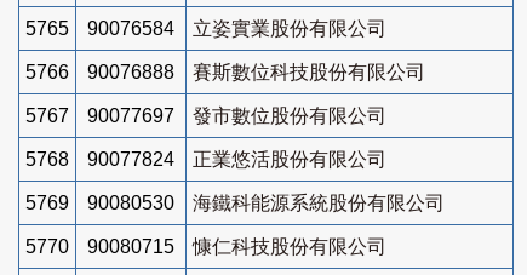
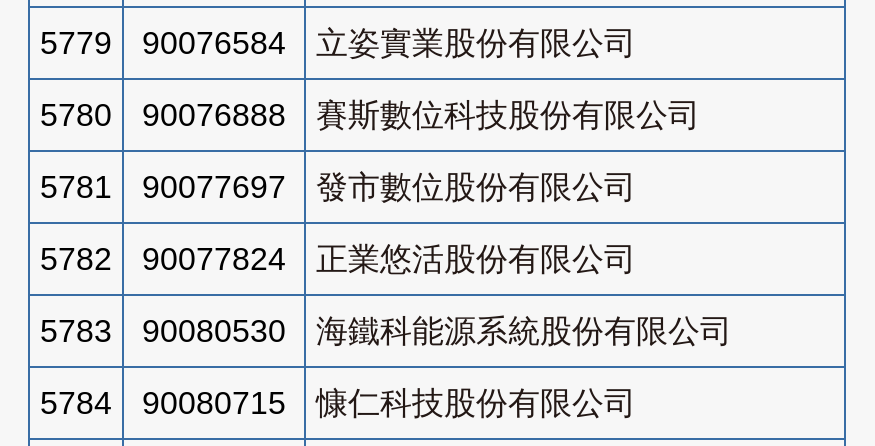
[25,18,386,39] 5765 90076584 立姿實業股份有限公司 -> [40,26,636,60] 5779 90076584 立姿實業股份有限公司
[25,62,425,82] 5766 90076888 賽斯數位科技股份有限公司 -> [40,98,700,132] 5780 90076888 賽斯數位科技股份有限公司
[25,105,386,126] 5767 90077697 發市數位股份有限公司 -> [40,170,636,204] 5781 90077697 發市數位股份有限公司
[25,149,386,169] 5768 90077824 正業悠活股份有限公司 -> [40,242,636,276] 5782 90077824 正業悠活股份有限公司
[25,193,445,213] 5769 90080530 海鐵科能源系統股份有限公司 -> [40,314,732,348] 5783 90080530 海鐵科能源系統股份有限公司
[25,236,386,257] 5770 90080715 慷仁科技股份有限公司 -> [40,386,636,420] 5784 90080715 慷仁科技股份有限公司

